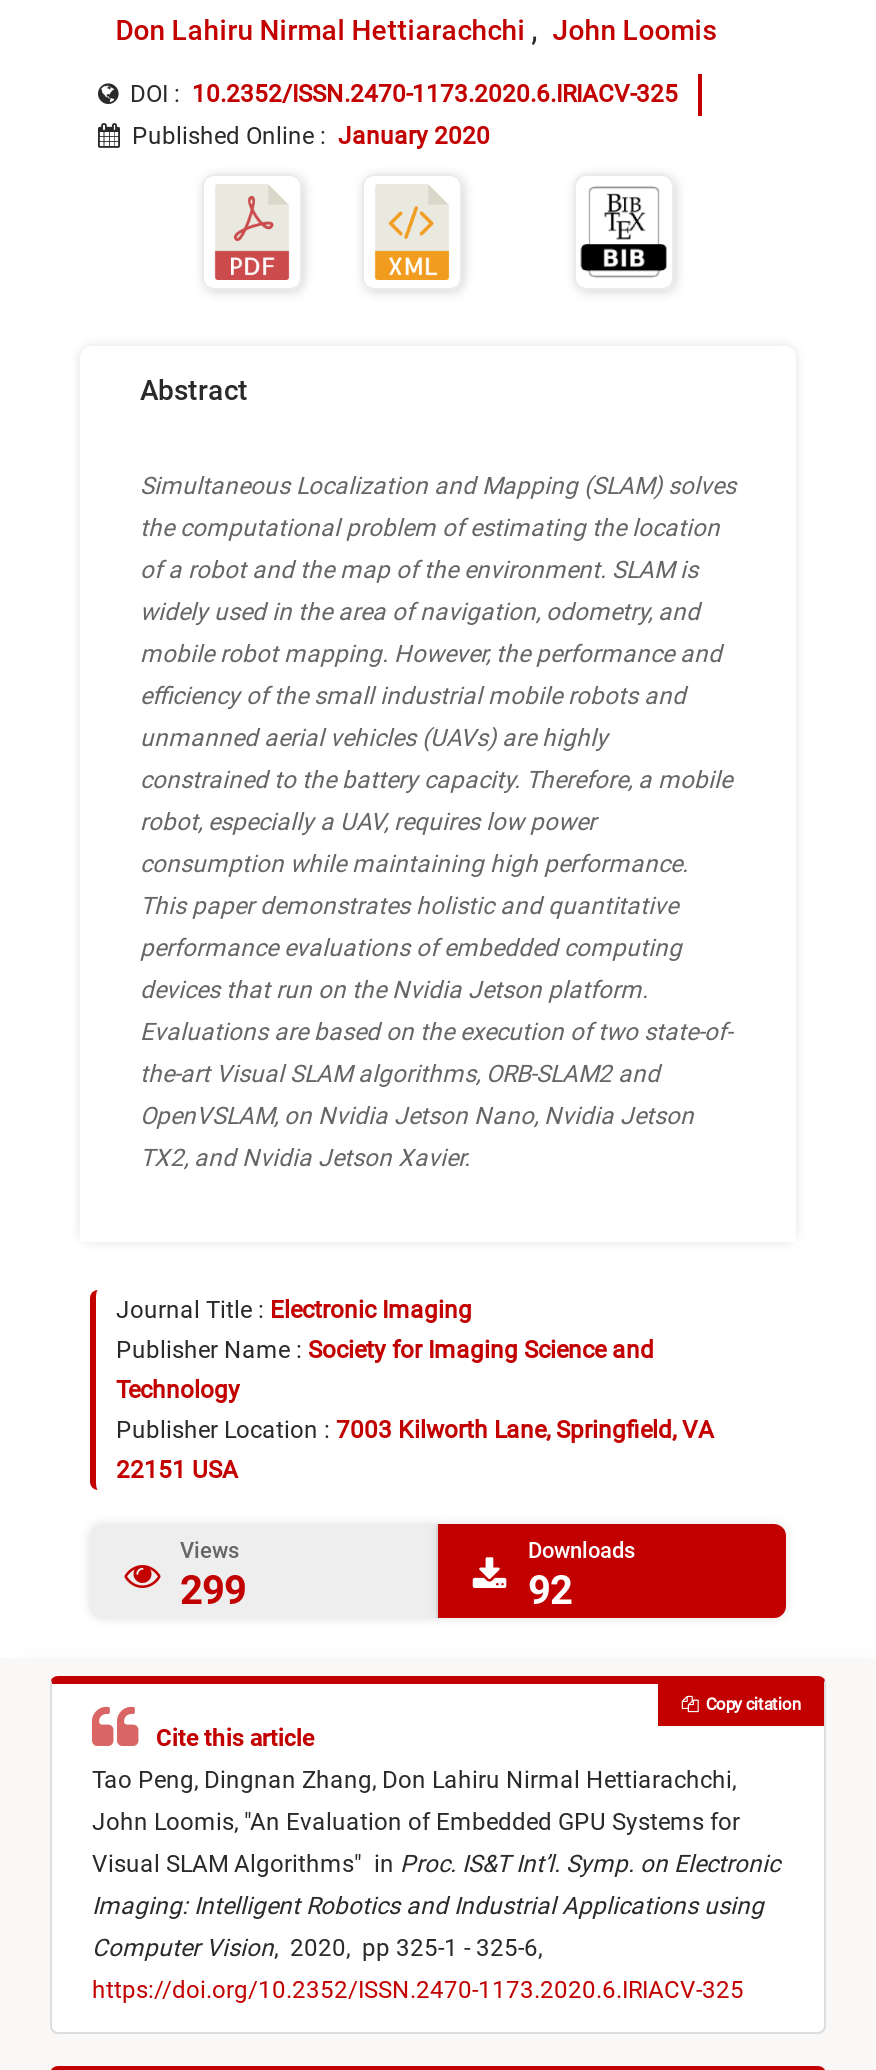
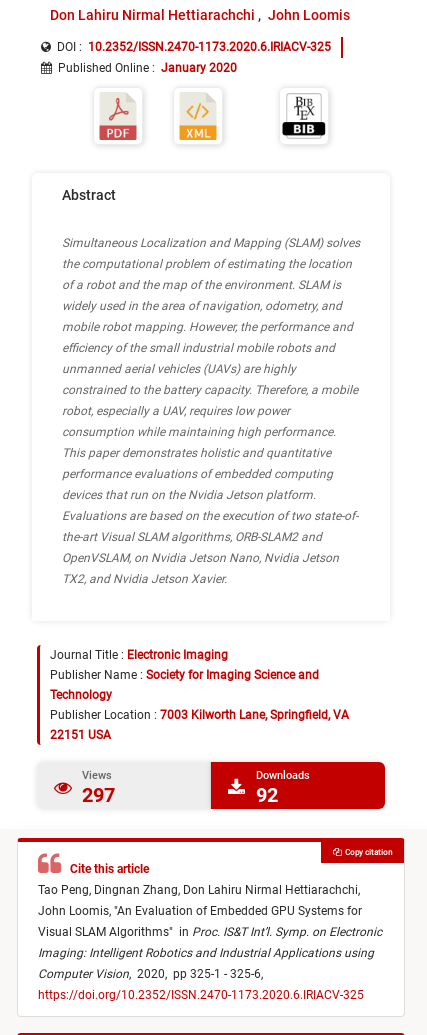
[180,1566,246,1614] 299 -> [82,783,115,807] 297

